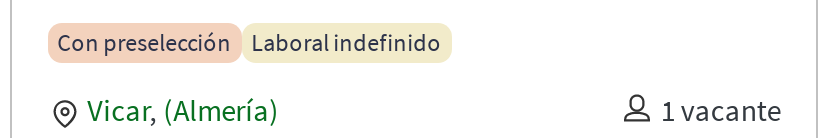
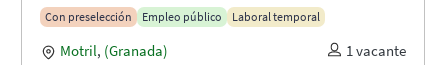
[251,26,441,56] Laboral indefinido -> [142,9,320,24] Empleo público | Laboral temporal
[87,90,279,128] Vicar, (Almería) -> [60,41,168,60] Motril, (Granada)

